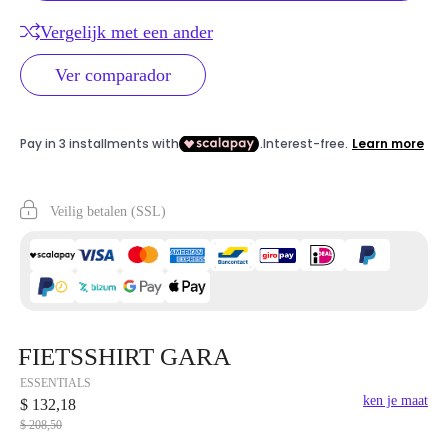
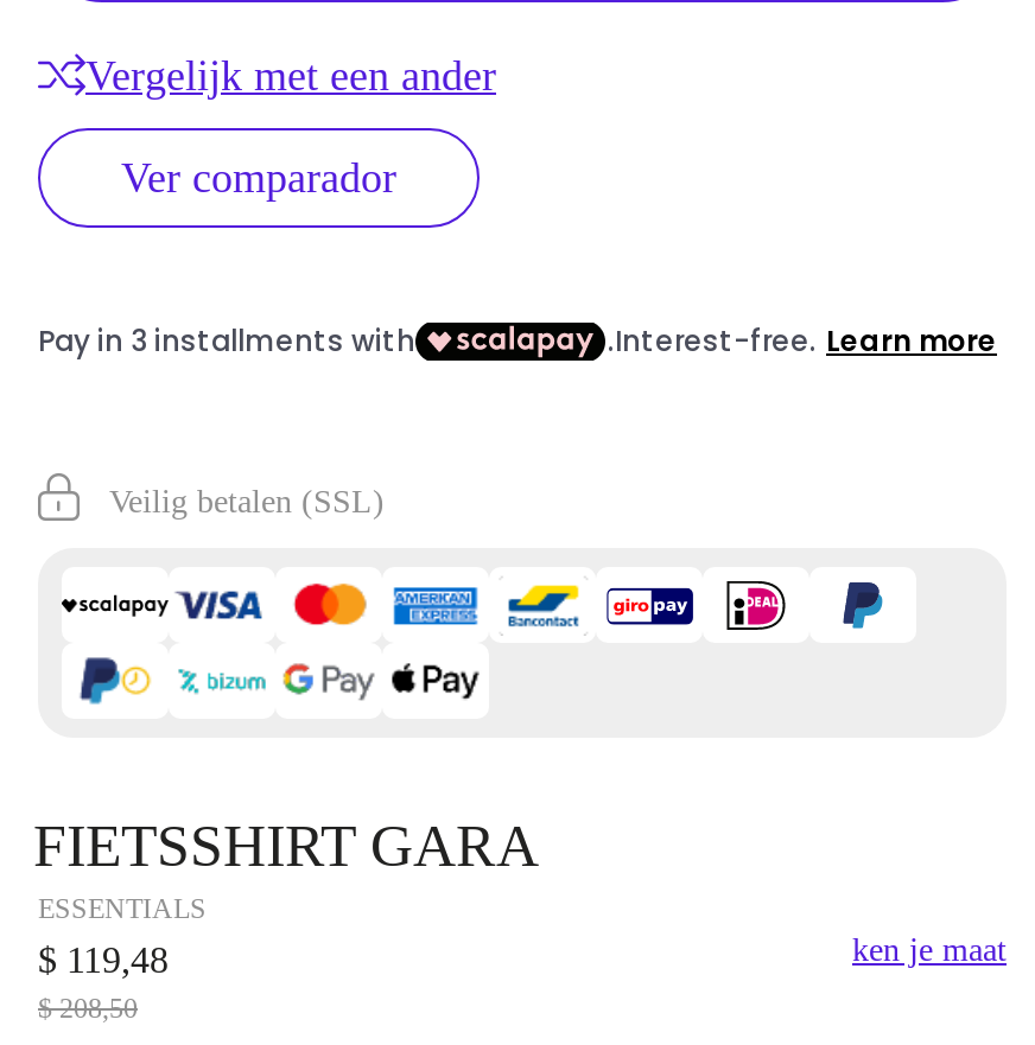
[20,396,76,413] $ 132,18 -> [38,940,169,980] $ 119,48

